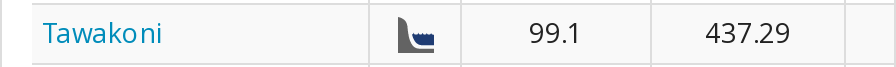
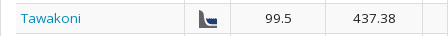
[529,14,583,50] 99.1 -> [264,9,291,27] 99.5
[705,14,791,50] 437.29 -> [352,9,395,27] 437.38

